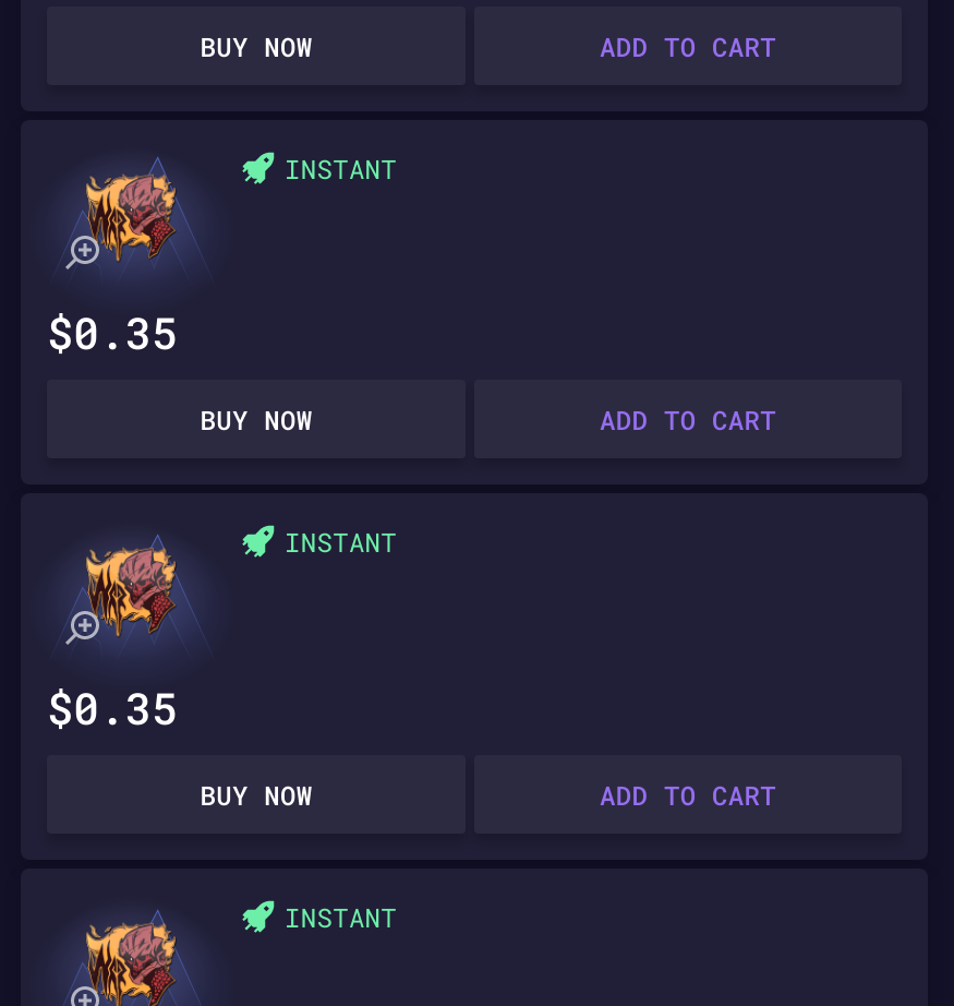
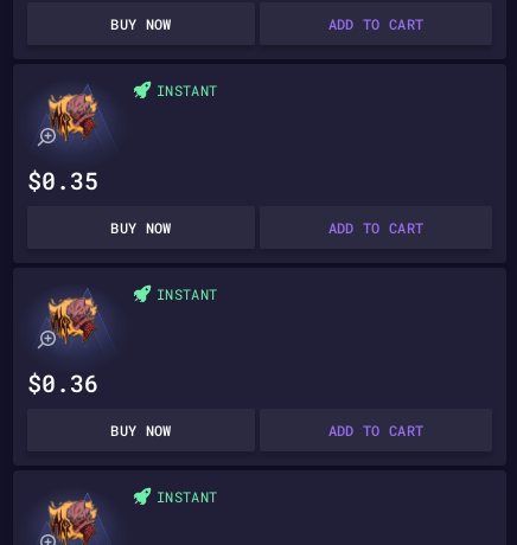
[47,680,178,736] $0.35 -> [27,368,98,399] $0.36

